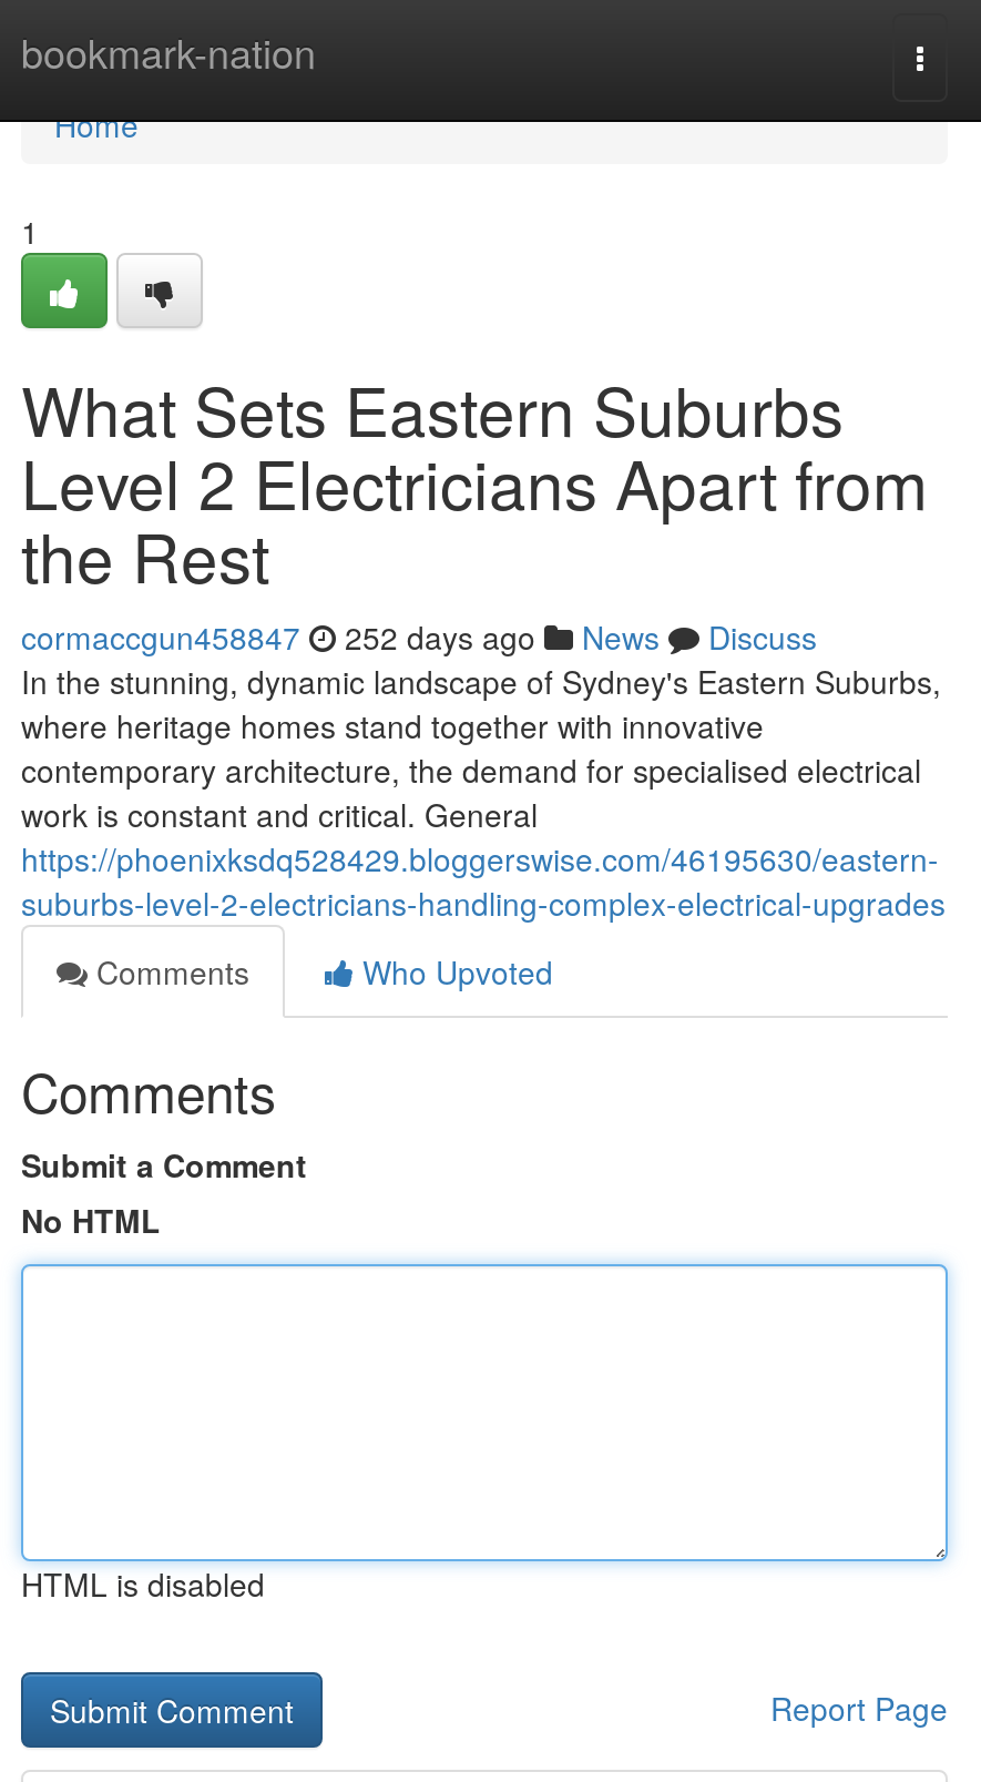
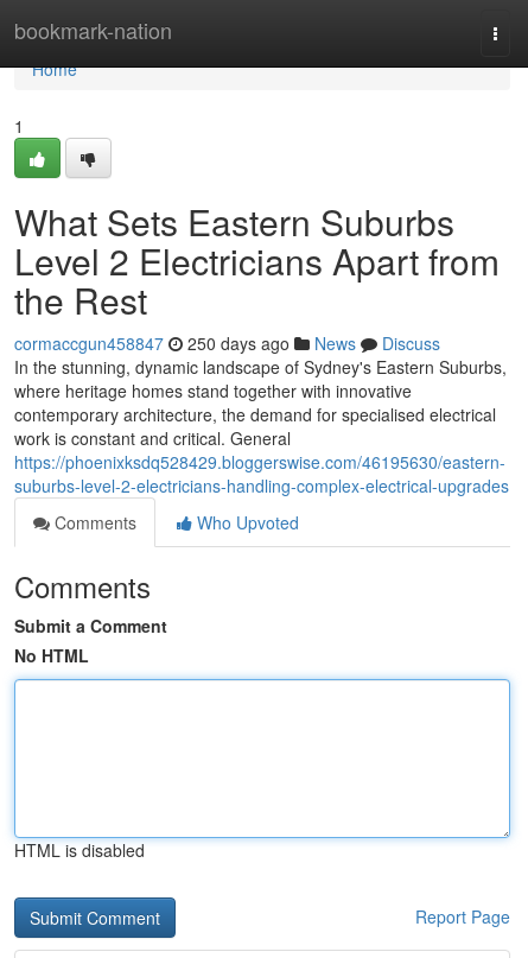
[21,614,817,659] cormaccgun458847 252 days ago News Discuss -> [14,331,440,355] cormaccgun458847 250 days ago News Discuss

